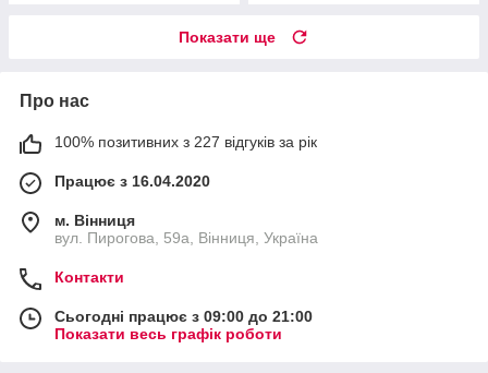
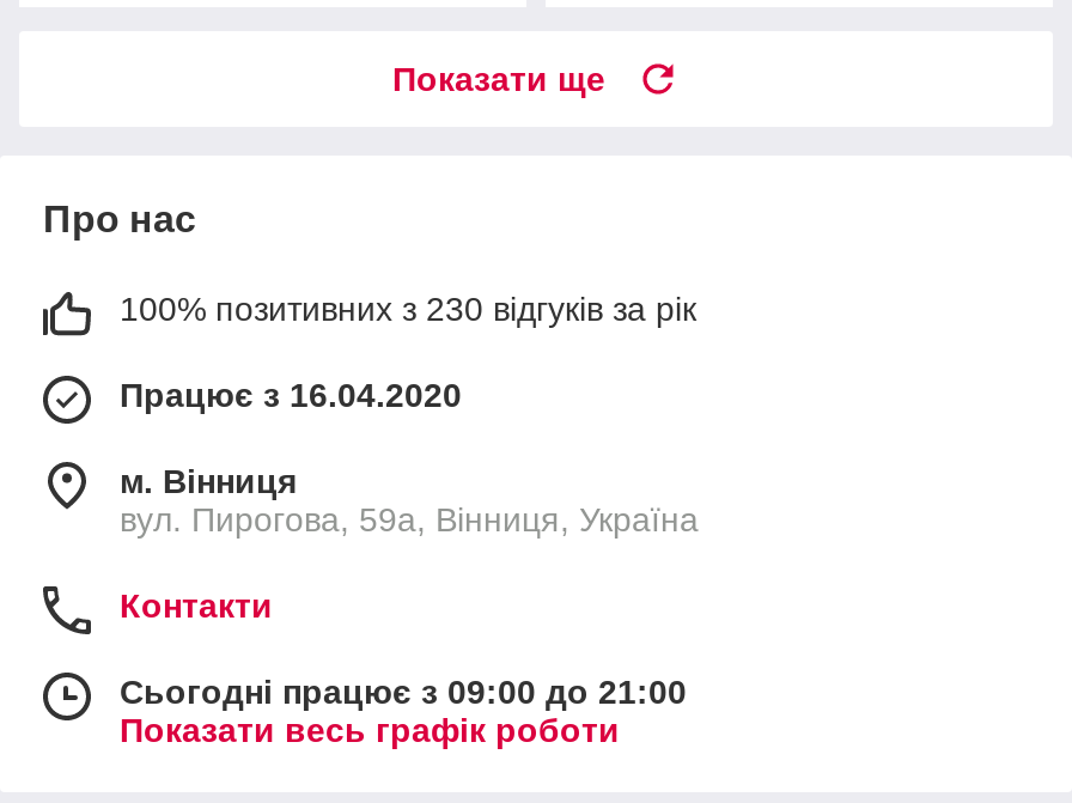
[54,133,317,150] 100% позитивних з 227 відгуків за рік -> [120,289,696,327] 100% позитивних з 230 відгуків за рік

